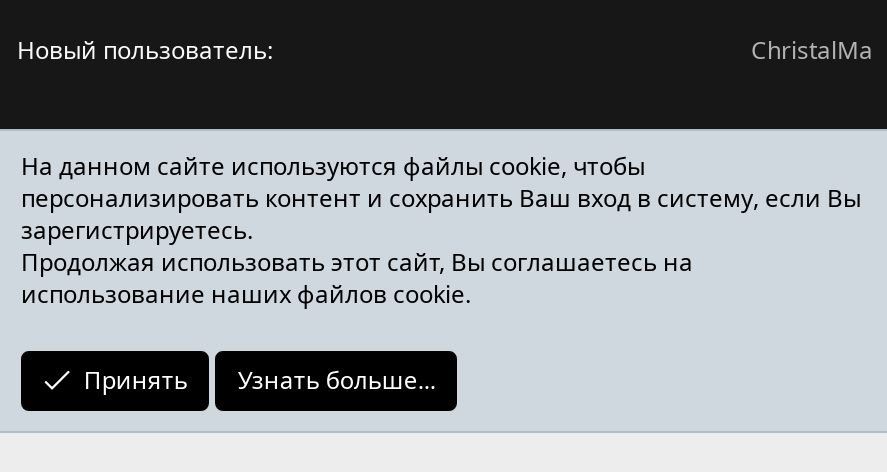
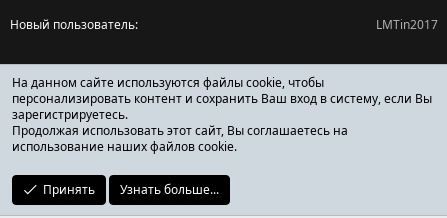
[751,34,873,68] ChristalMa -> [376,16,438,33] LMTin2017

